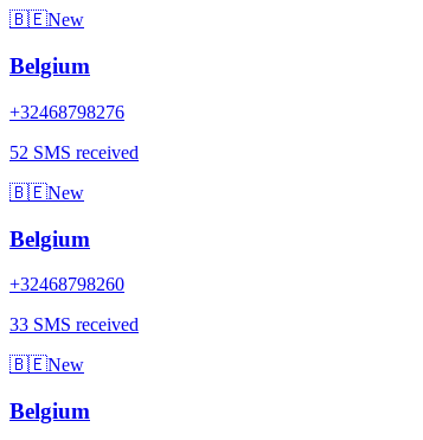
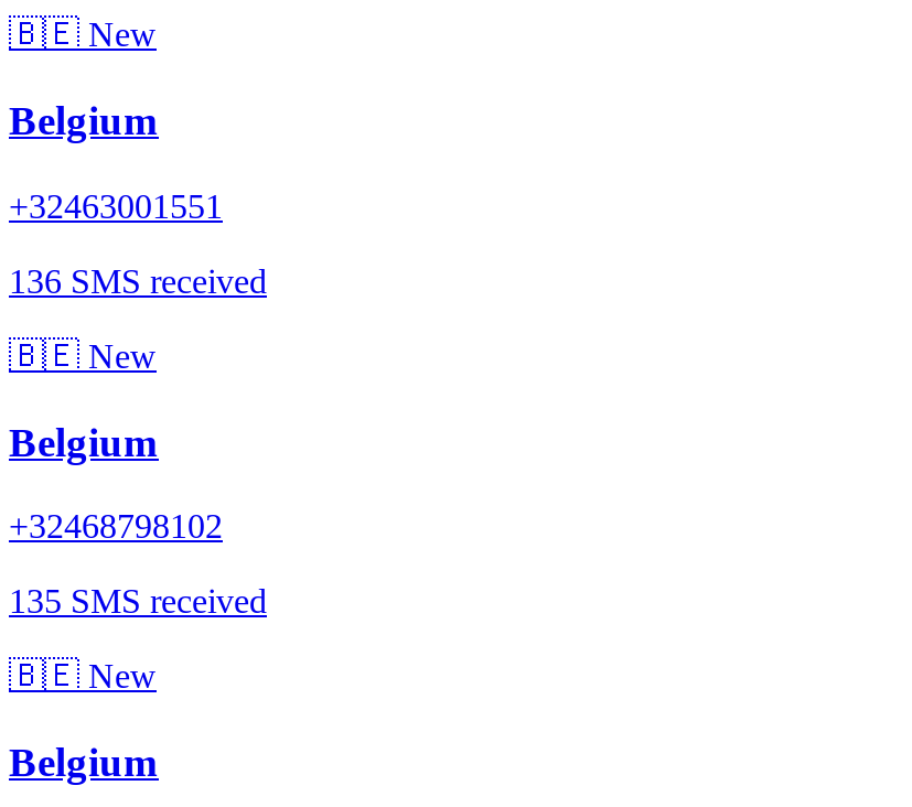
[9,102,124,122] +32468798276 -> [9,187,223,224] +32463001551
[9,142,139,162] 52 SMS received -> [9,262,267,299] 136 SMS received
[9,274,124,294] +32468798260 -> [9,508,223,545] +32468798102
[9,315,139,335] 33 SMS received -> [9,583,267,620] 135 SMS received

